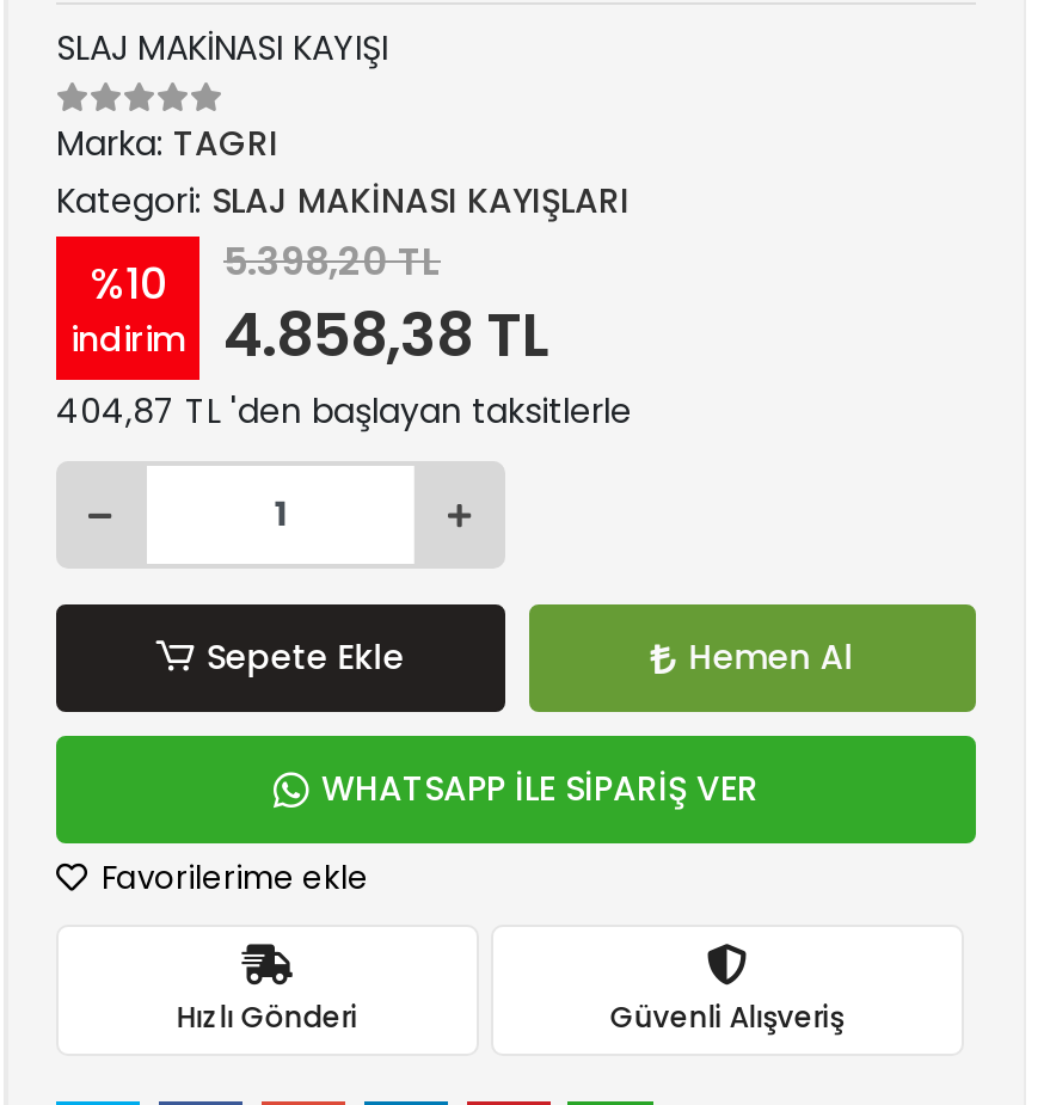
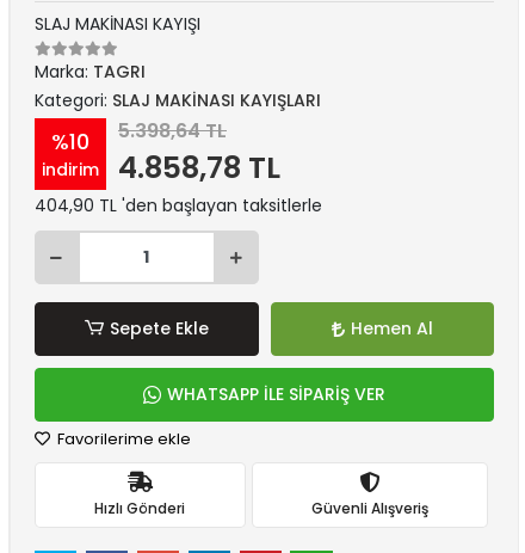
[90,234,441,312] %10 5.398,20 TL -> [51,117,227,156] %10 5.398,64 TL
[70,294,551,377] indirim 4.858,38 TL -> [42,147,280,189] indirim 4.858,78 TL
[56,387,632,435] 404,87 TL 'den başlayan taksitlerle -> [35,193,322,217] 404,90 TL 'den başlayan taksitlerle

